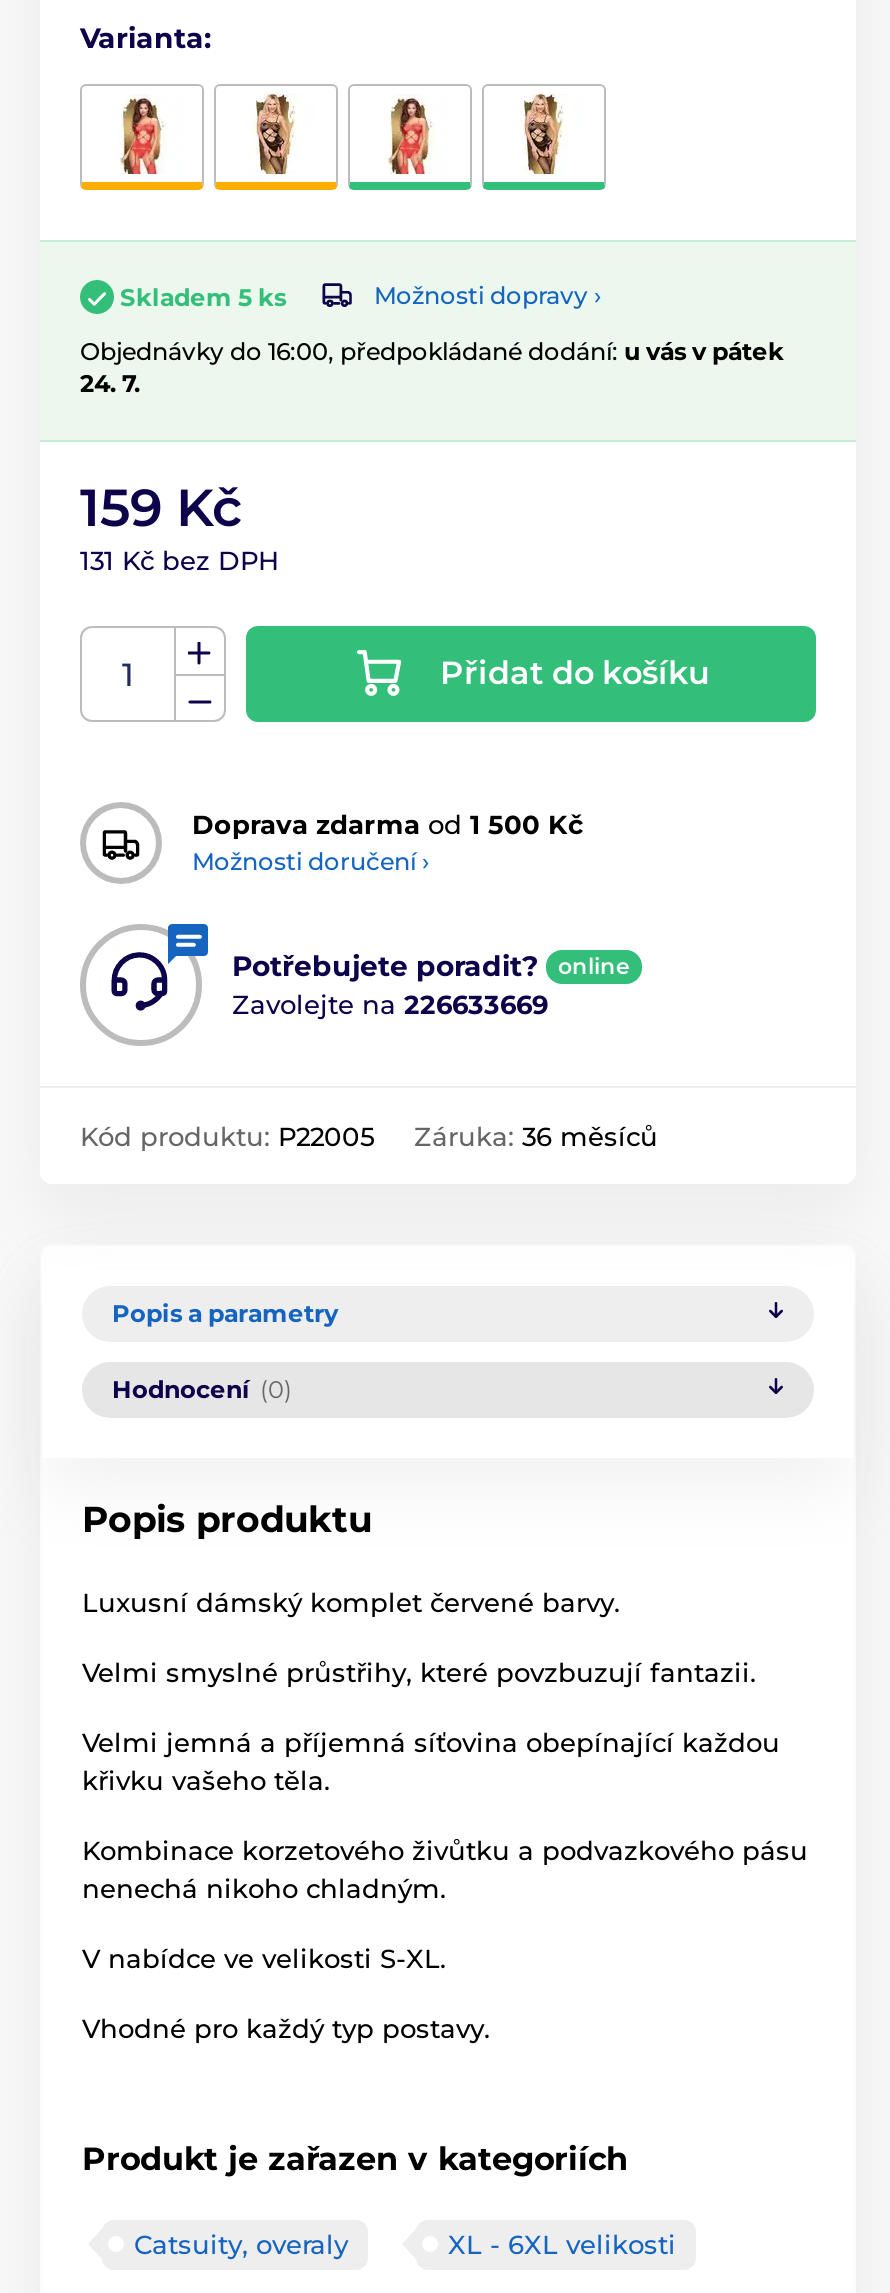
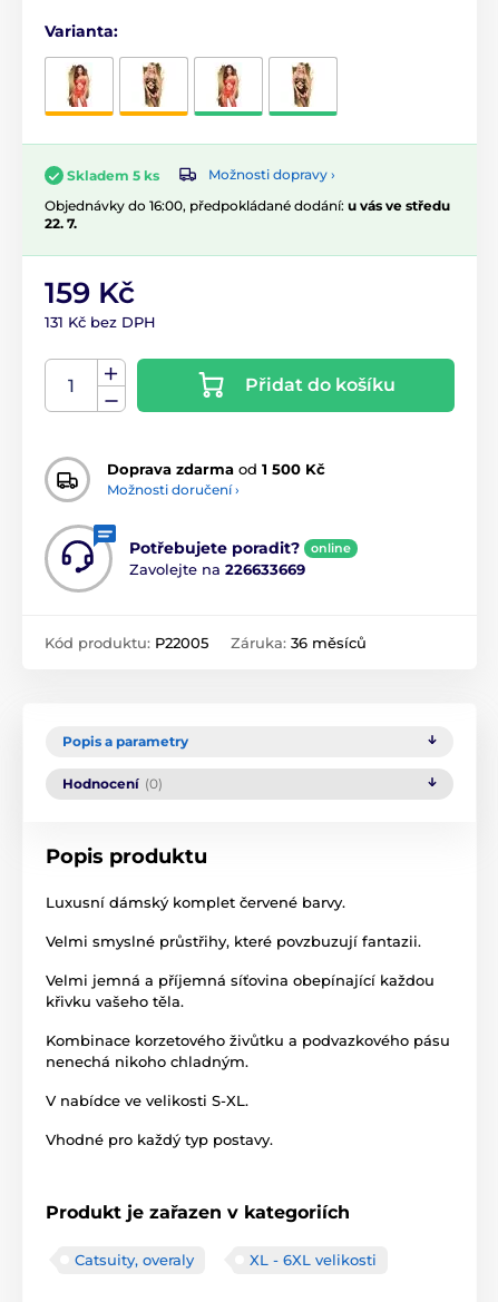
[80,336,784,366] Objednávky do 16:00, předpokládané dodání: u vás v pátek -> [45,197,450,214] Objednávky do 16:00, předpokládané dodání: u vás ve středu
[80,368,140,398] 24. 7. -> [45,215,77,231] 22. 7.

